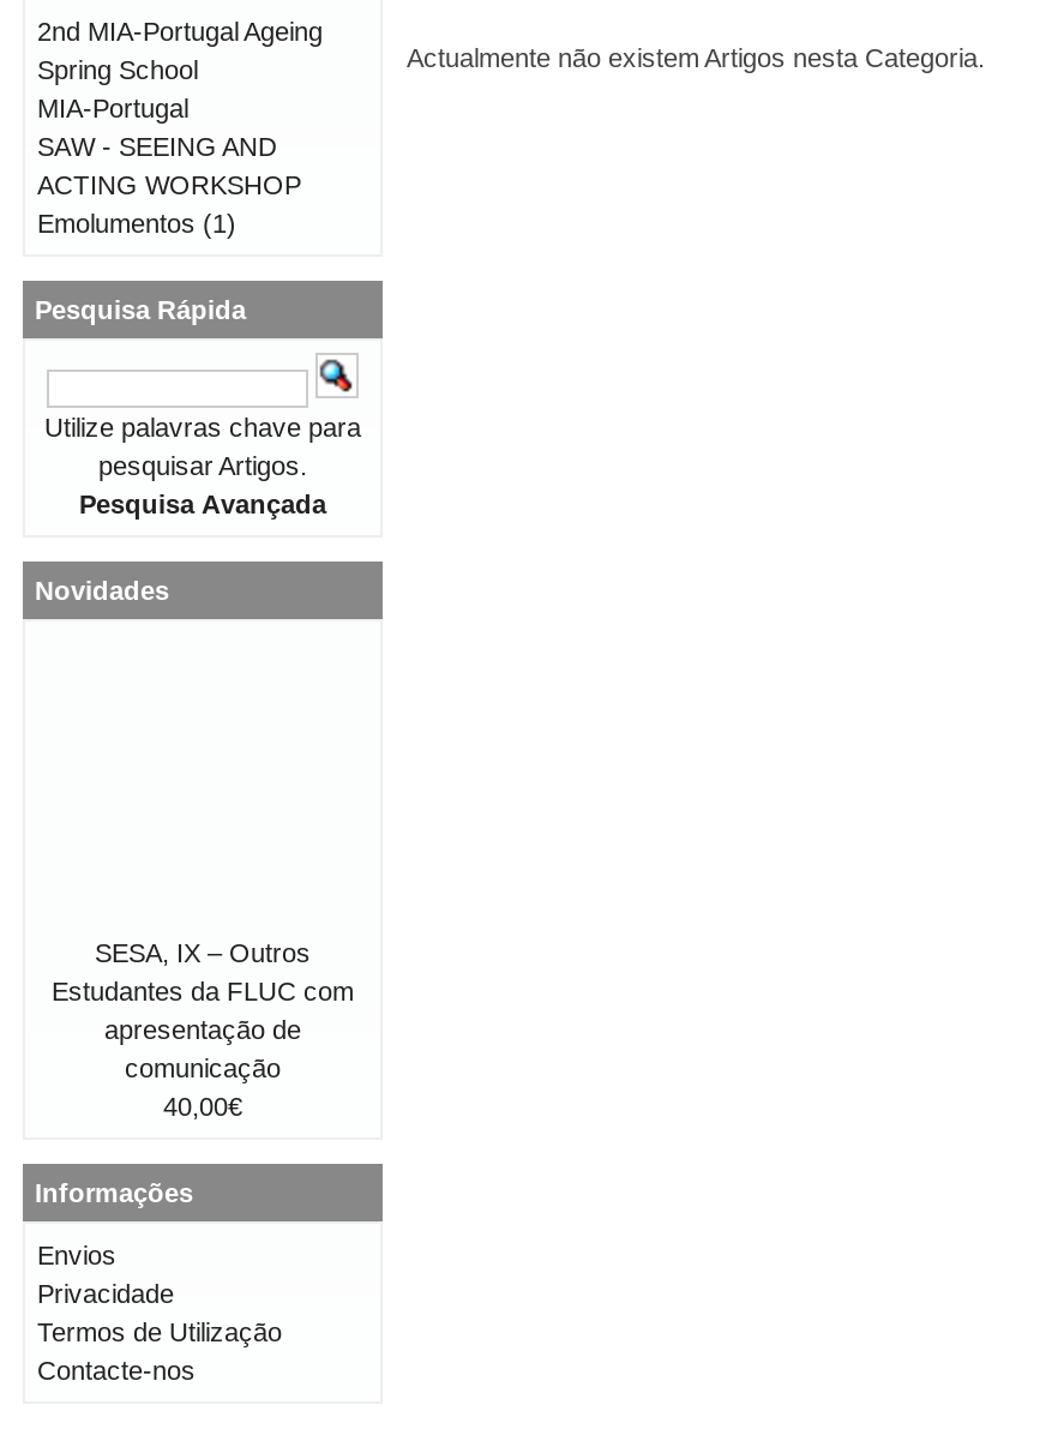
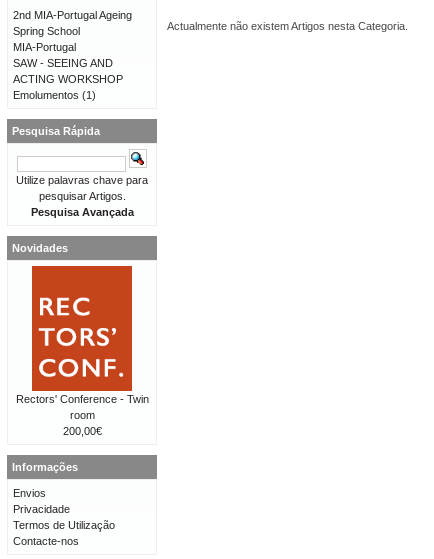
none -> [31,265,133,354] [image]
[52,938,354,1121] SESA, IX – Outros | Estudantes da FLUC com | apresentação de | comunicação | 40,00€ -> [15,393,148,437] Rectors' Conference - Twin | room | 200,00€

